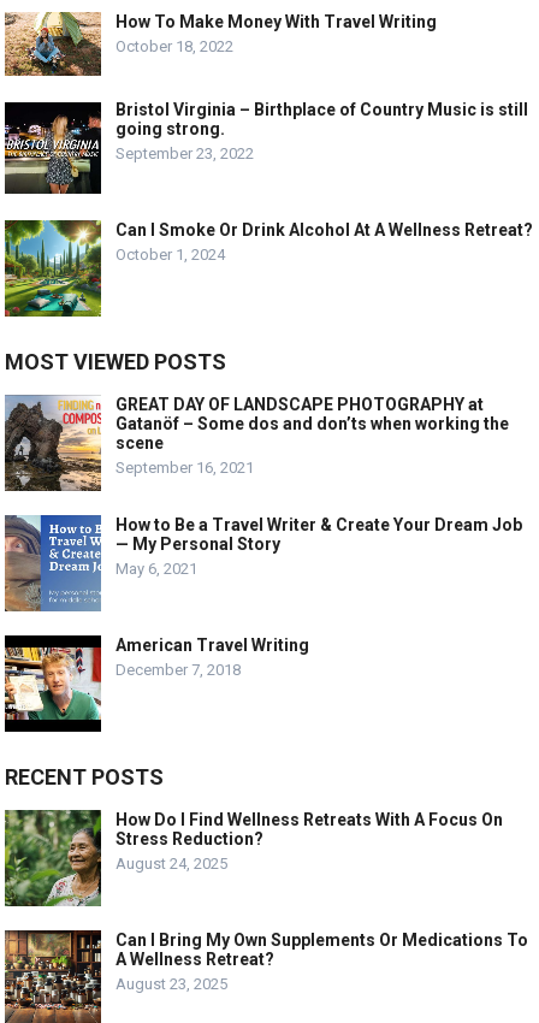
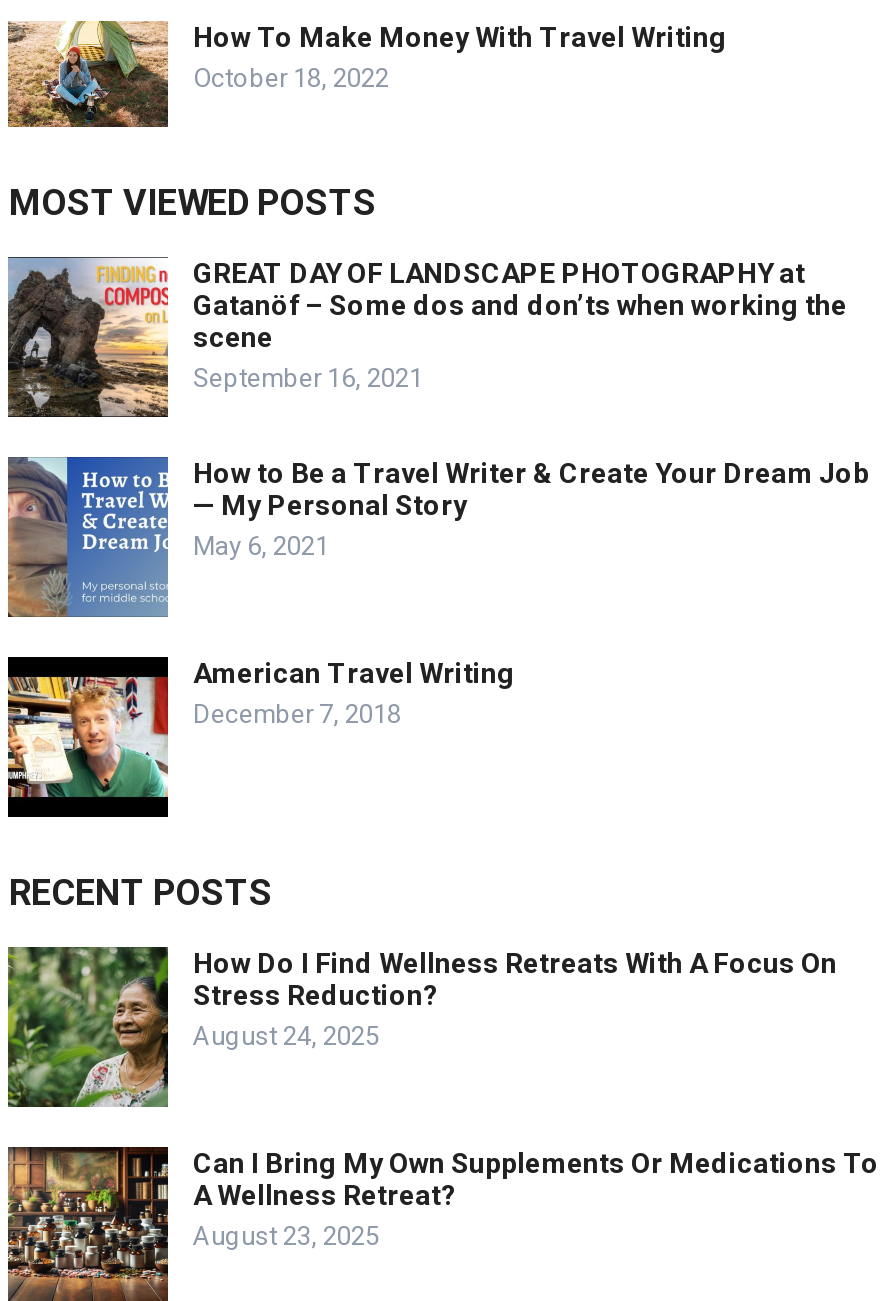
[4,100,529,195] [image] | Bristol Virginia – Birthplace of Country Music is still | going strong. | September 23, 2022 -> none
[4,219,534,318] [image] | Can I Smoke Or Drink Alcohol At A Wellness Retreat? | October 1, 2024 -> none

